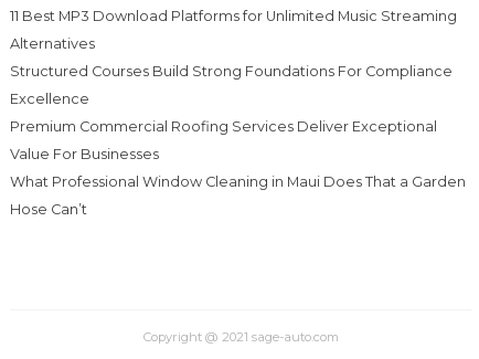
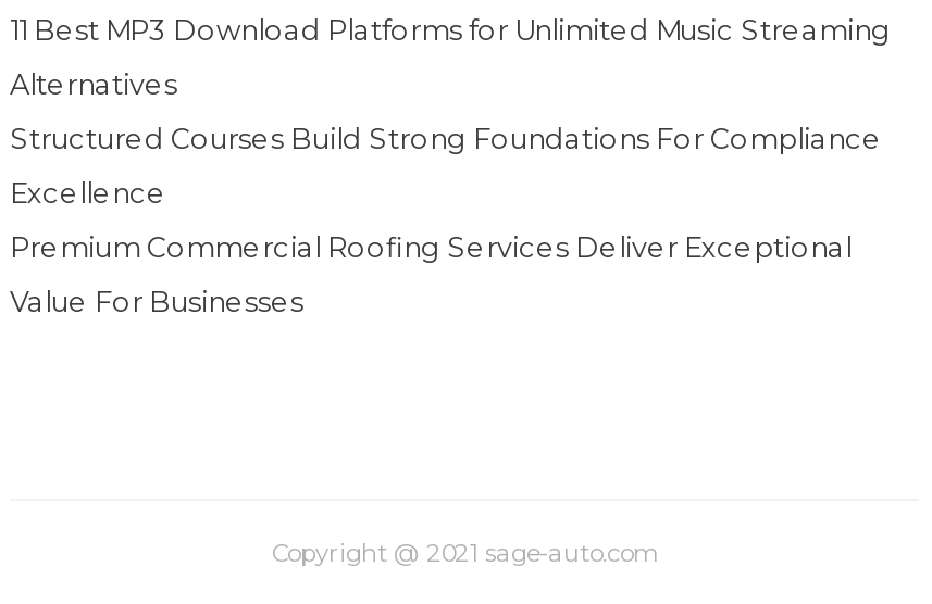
[10,173,466,218] What Professional Window Cleaning in Maui Does That a Garden | Hose Can’t -> none

